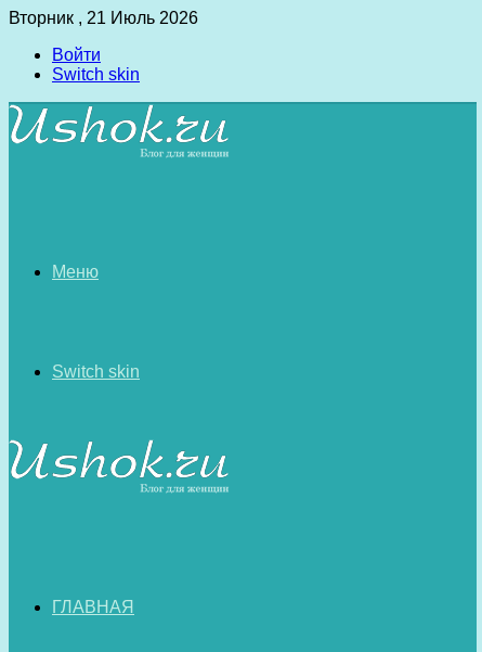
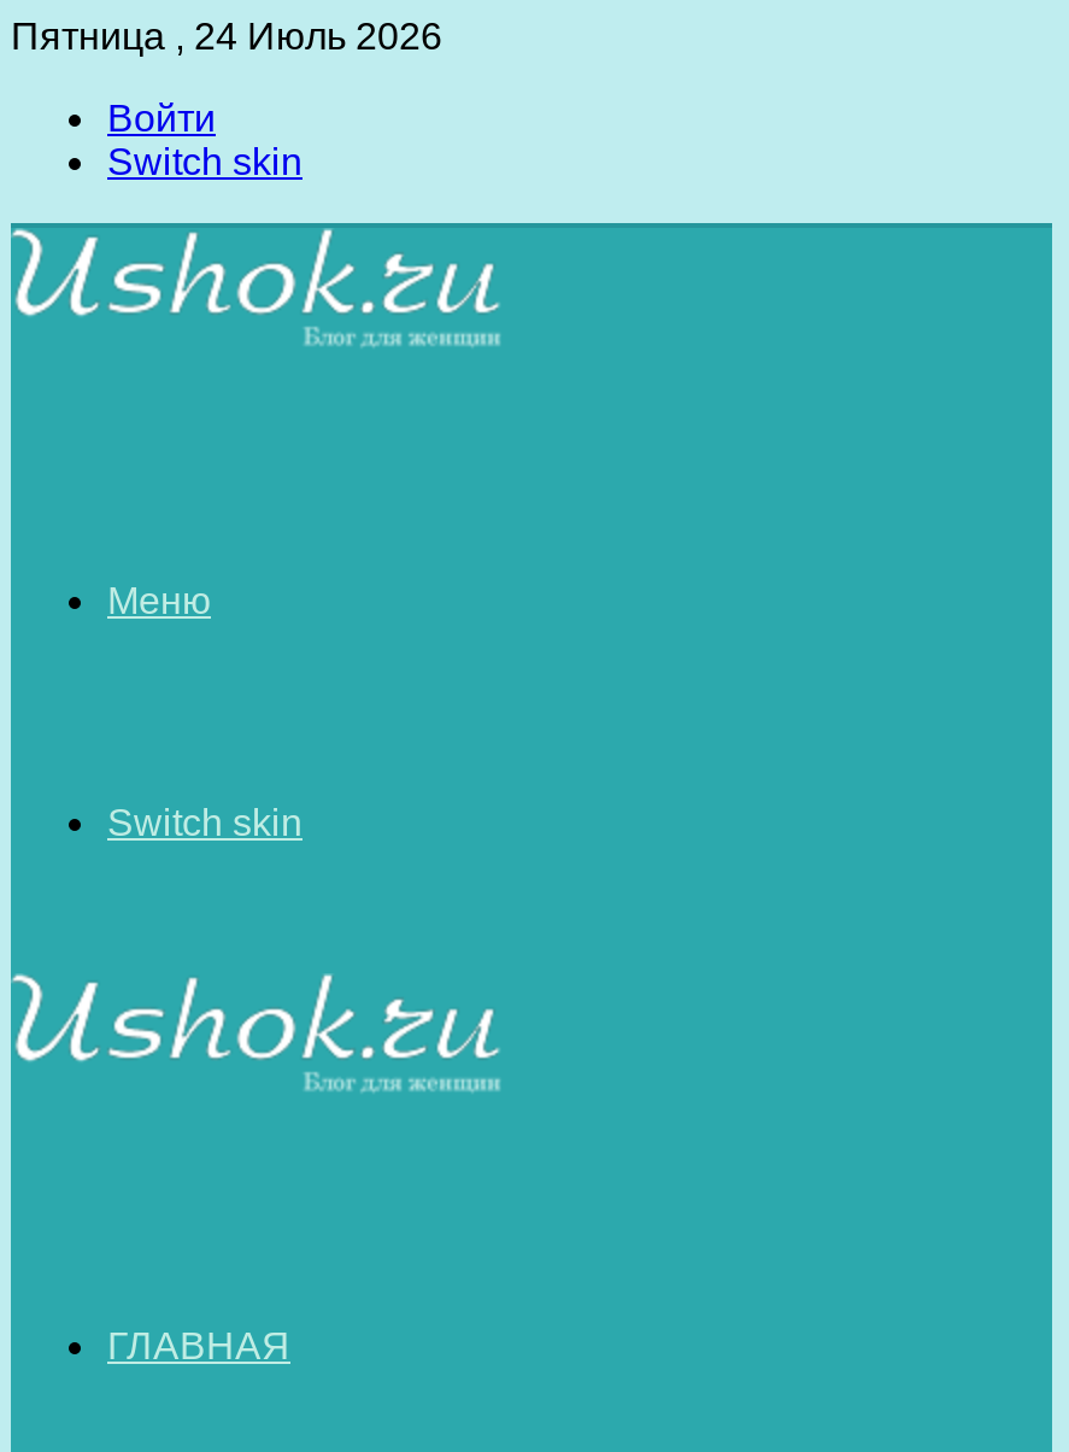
[9,9,198,27] Вторник , 21 Июль 2026 -> [11,16,442,57] Пятница , 24 Июль 2026

